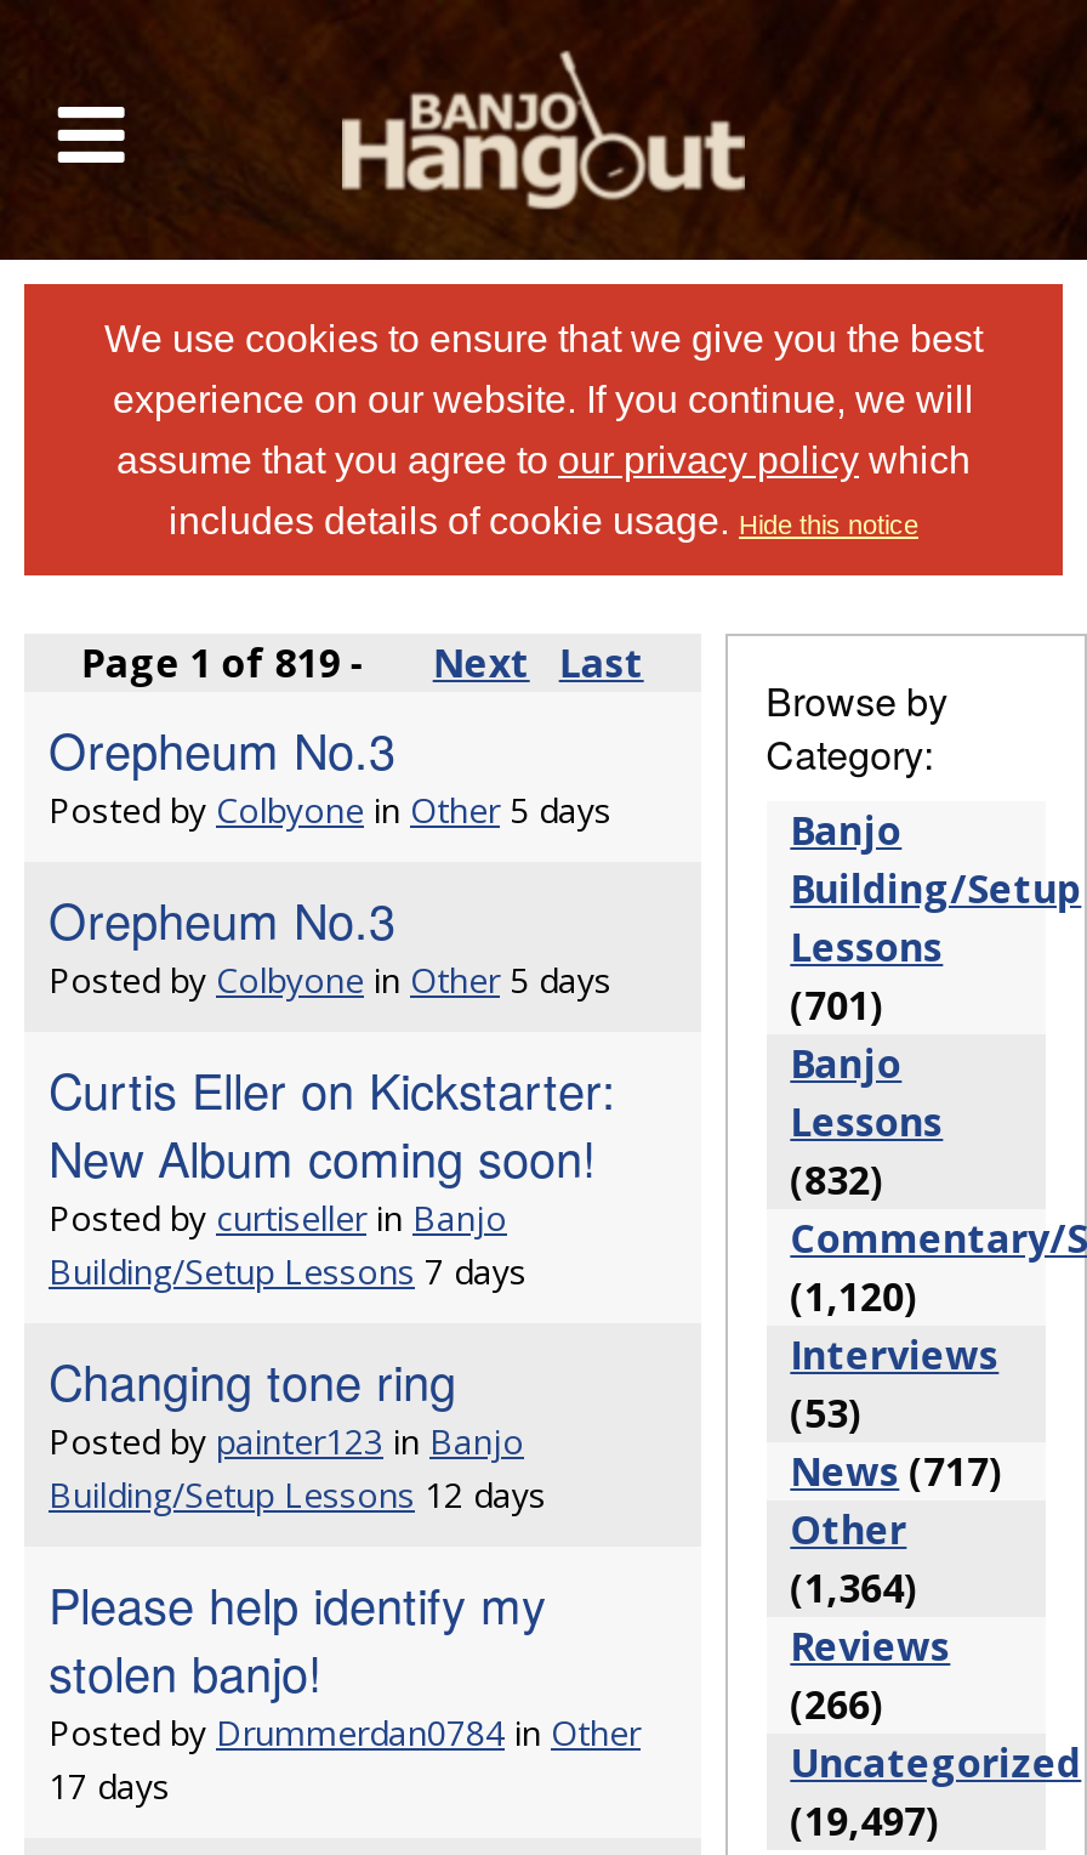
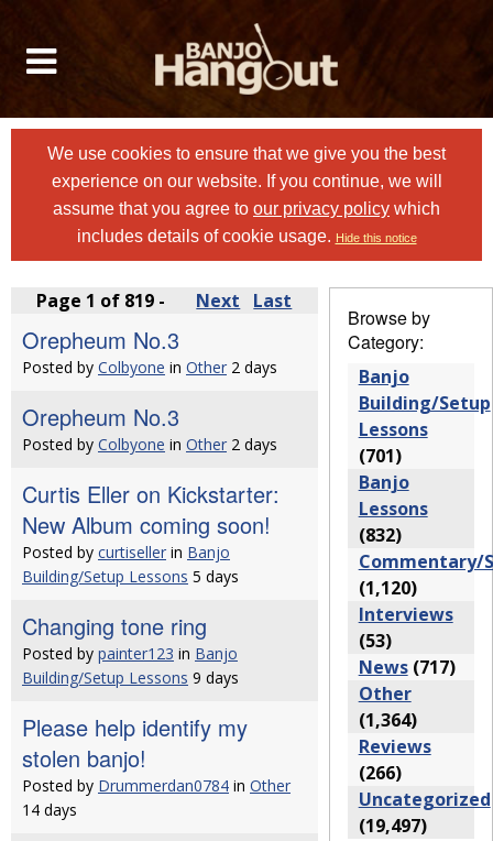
[49,787,611,833] Posted by Colbyone in Other 5 days -> [22,357,277,378] Posted by Colbyone in Other 2 days
[49,957,611,1003] Posted by Colbyone in Other 5 days -> [22,434,277,455] Posted by Colbyone in Other 2 days
[49,1248,527,1294] Building/Setup Lessons 7 days -> [22,566,239,587] Building/Setup Lessons 5 days
[49,1471,546,1518] Building/Setup Lessons 12 days -> [22,667,239,688] Building/Setup Lessons 9 days
[49,1763,170,1809] 17 days -> [22,799,77,820] 14 days

